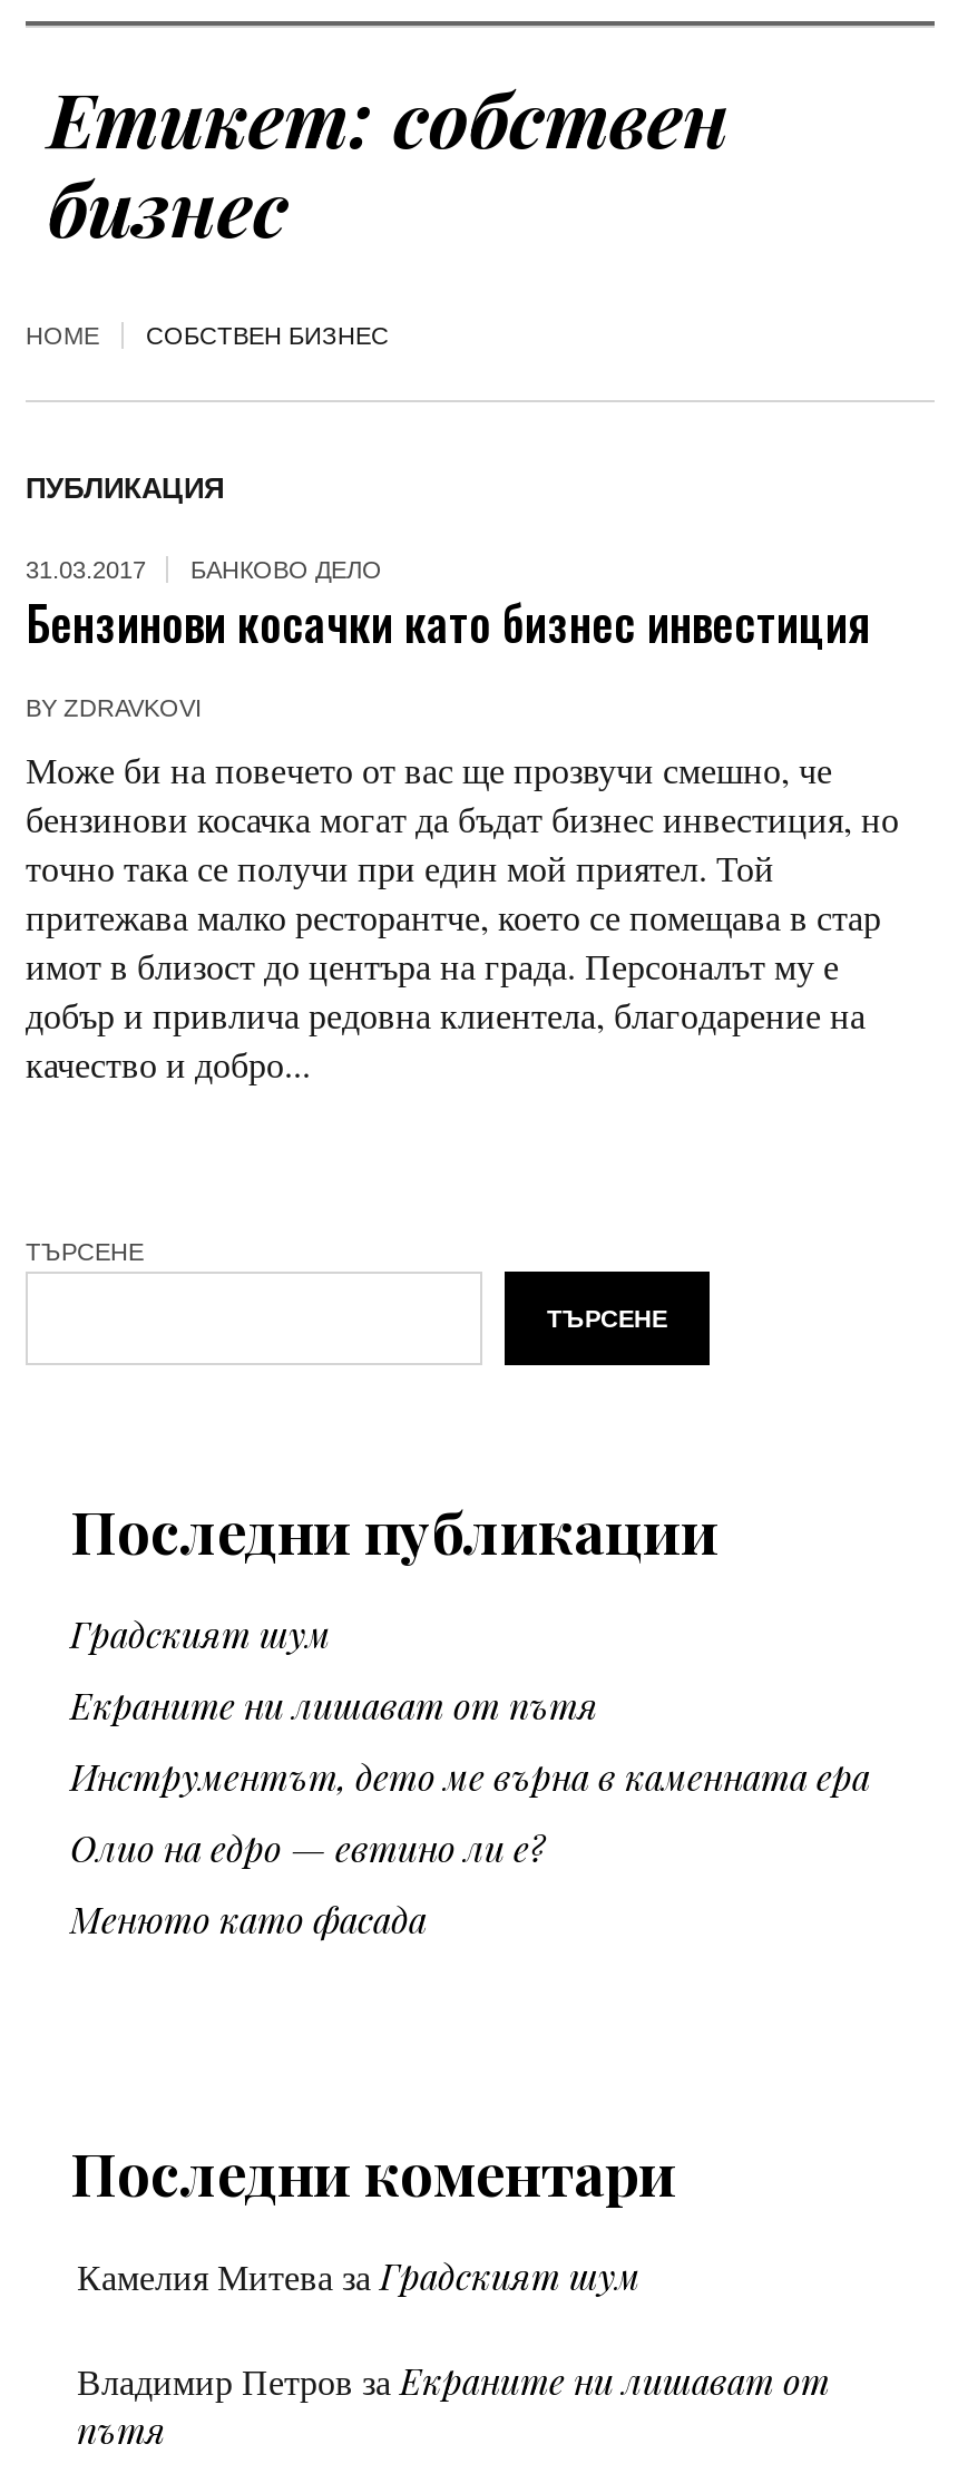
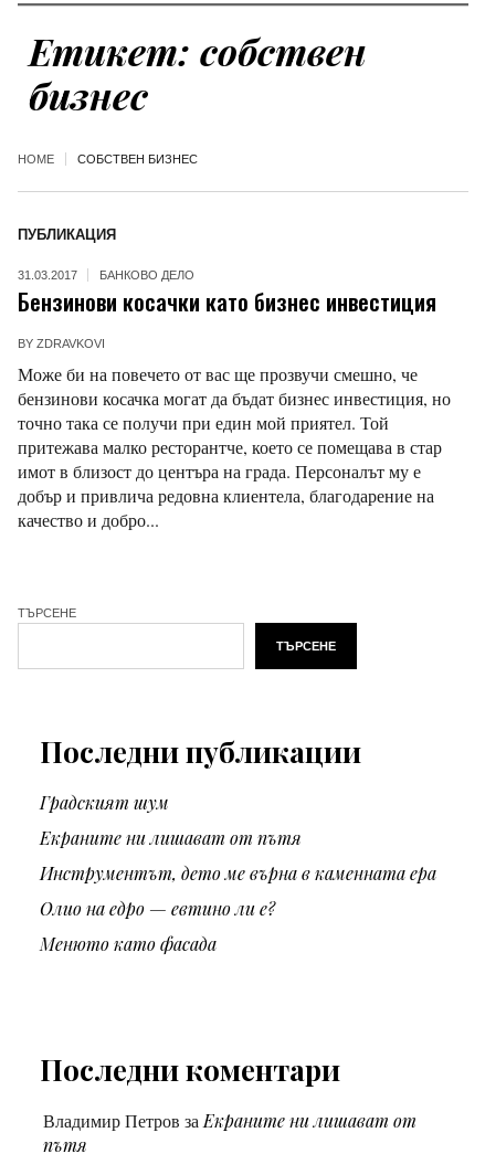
[77,2253,641,2299] Камелия Митева за Градският шум -> none

